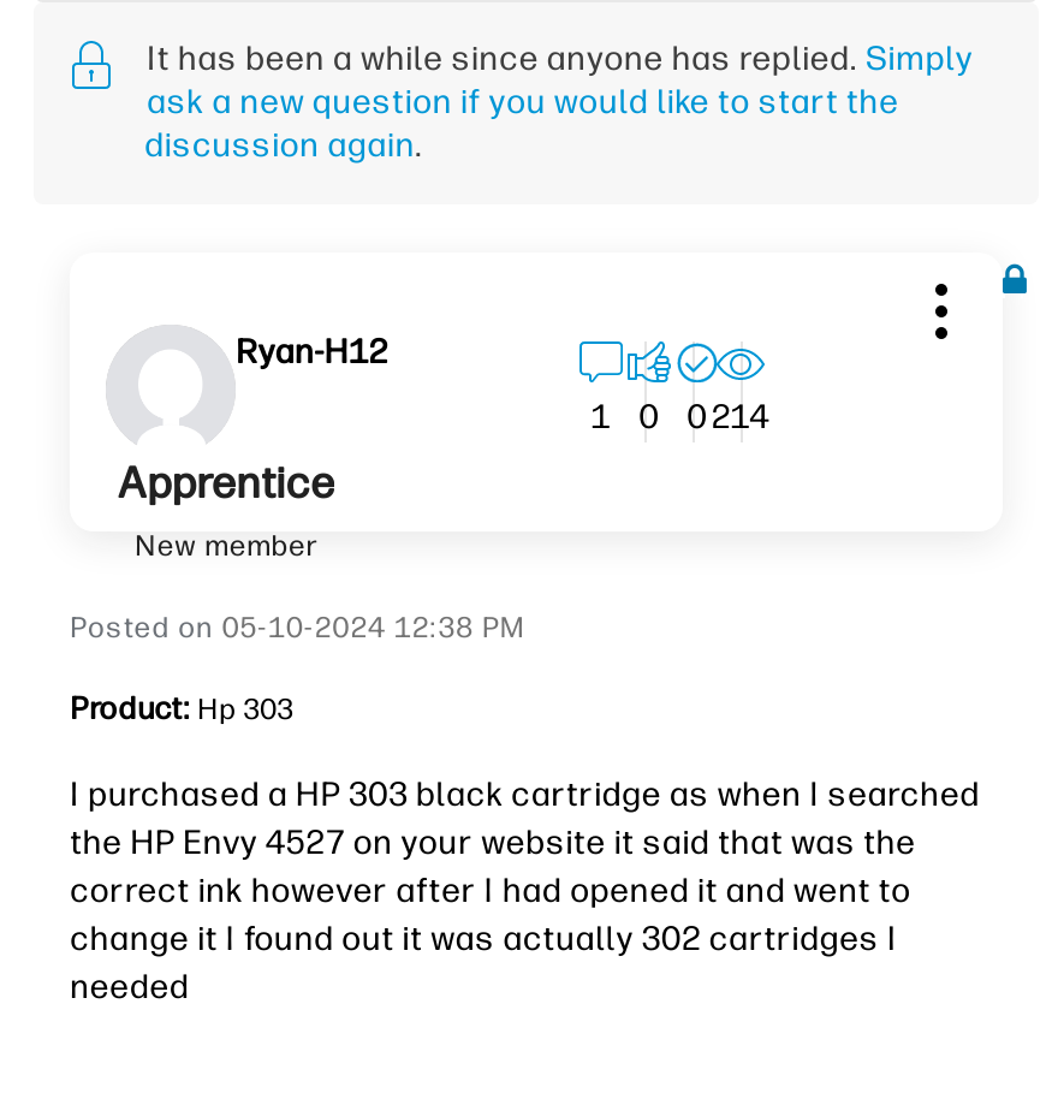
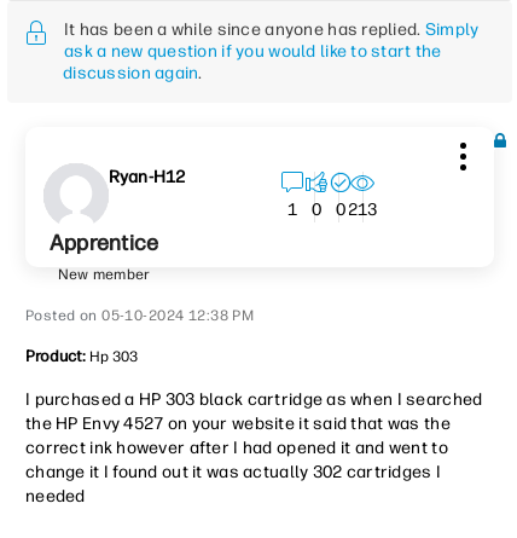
[591,396,768,438] 1 0 0 214 -> [287,199,376,220] 1 0 0 213

